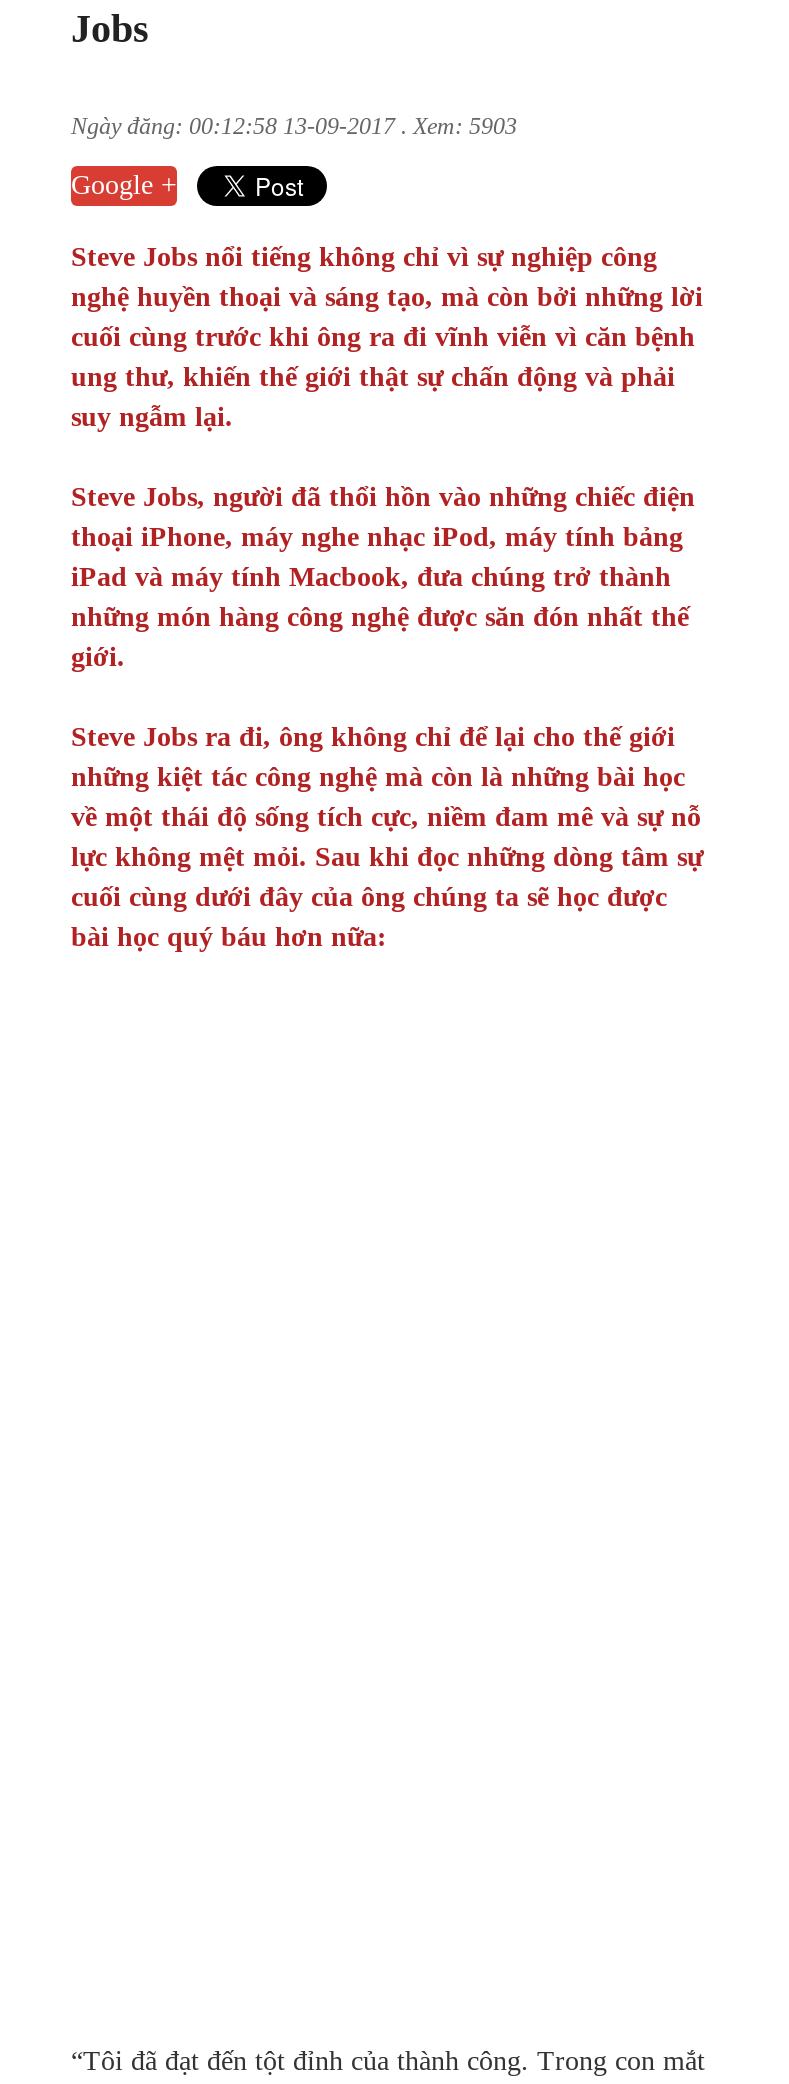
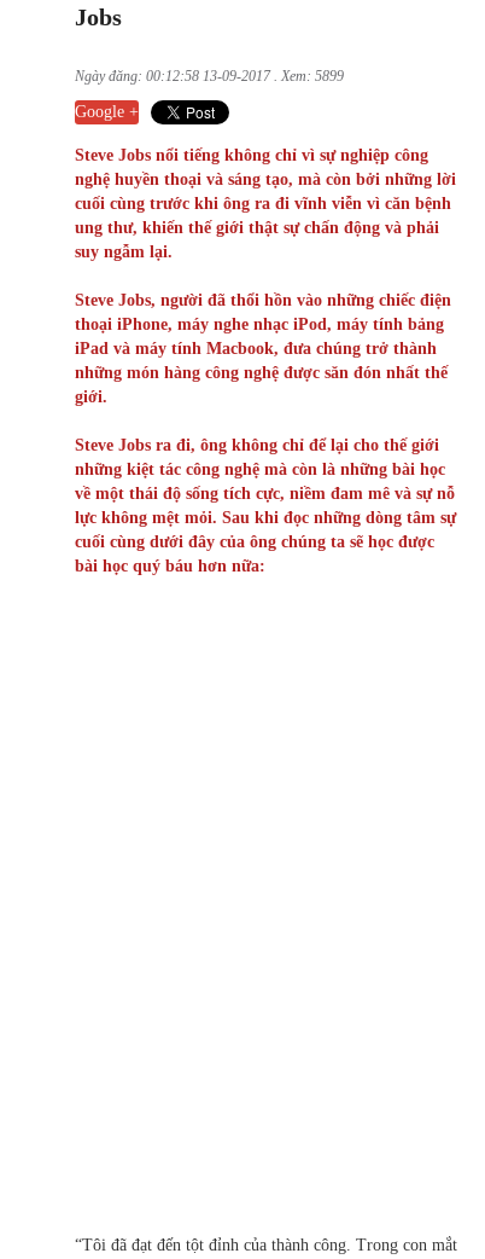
[71,113,517,141] Ngày đăng: 00:12:58 13-09-2017 . Xem: 5903 -> [75,68,344,85] Ngày đăng: 00:12:58 13-09-2017 . Xem: 5899

